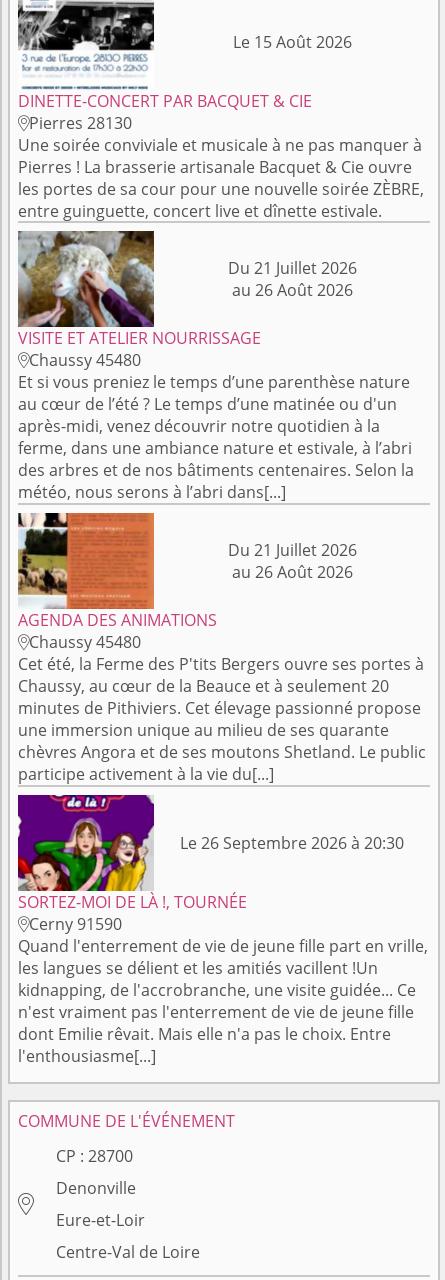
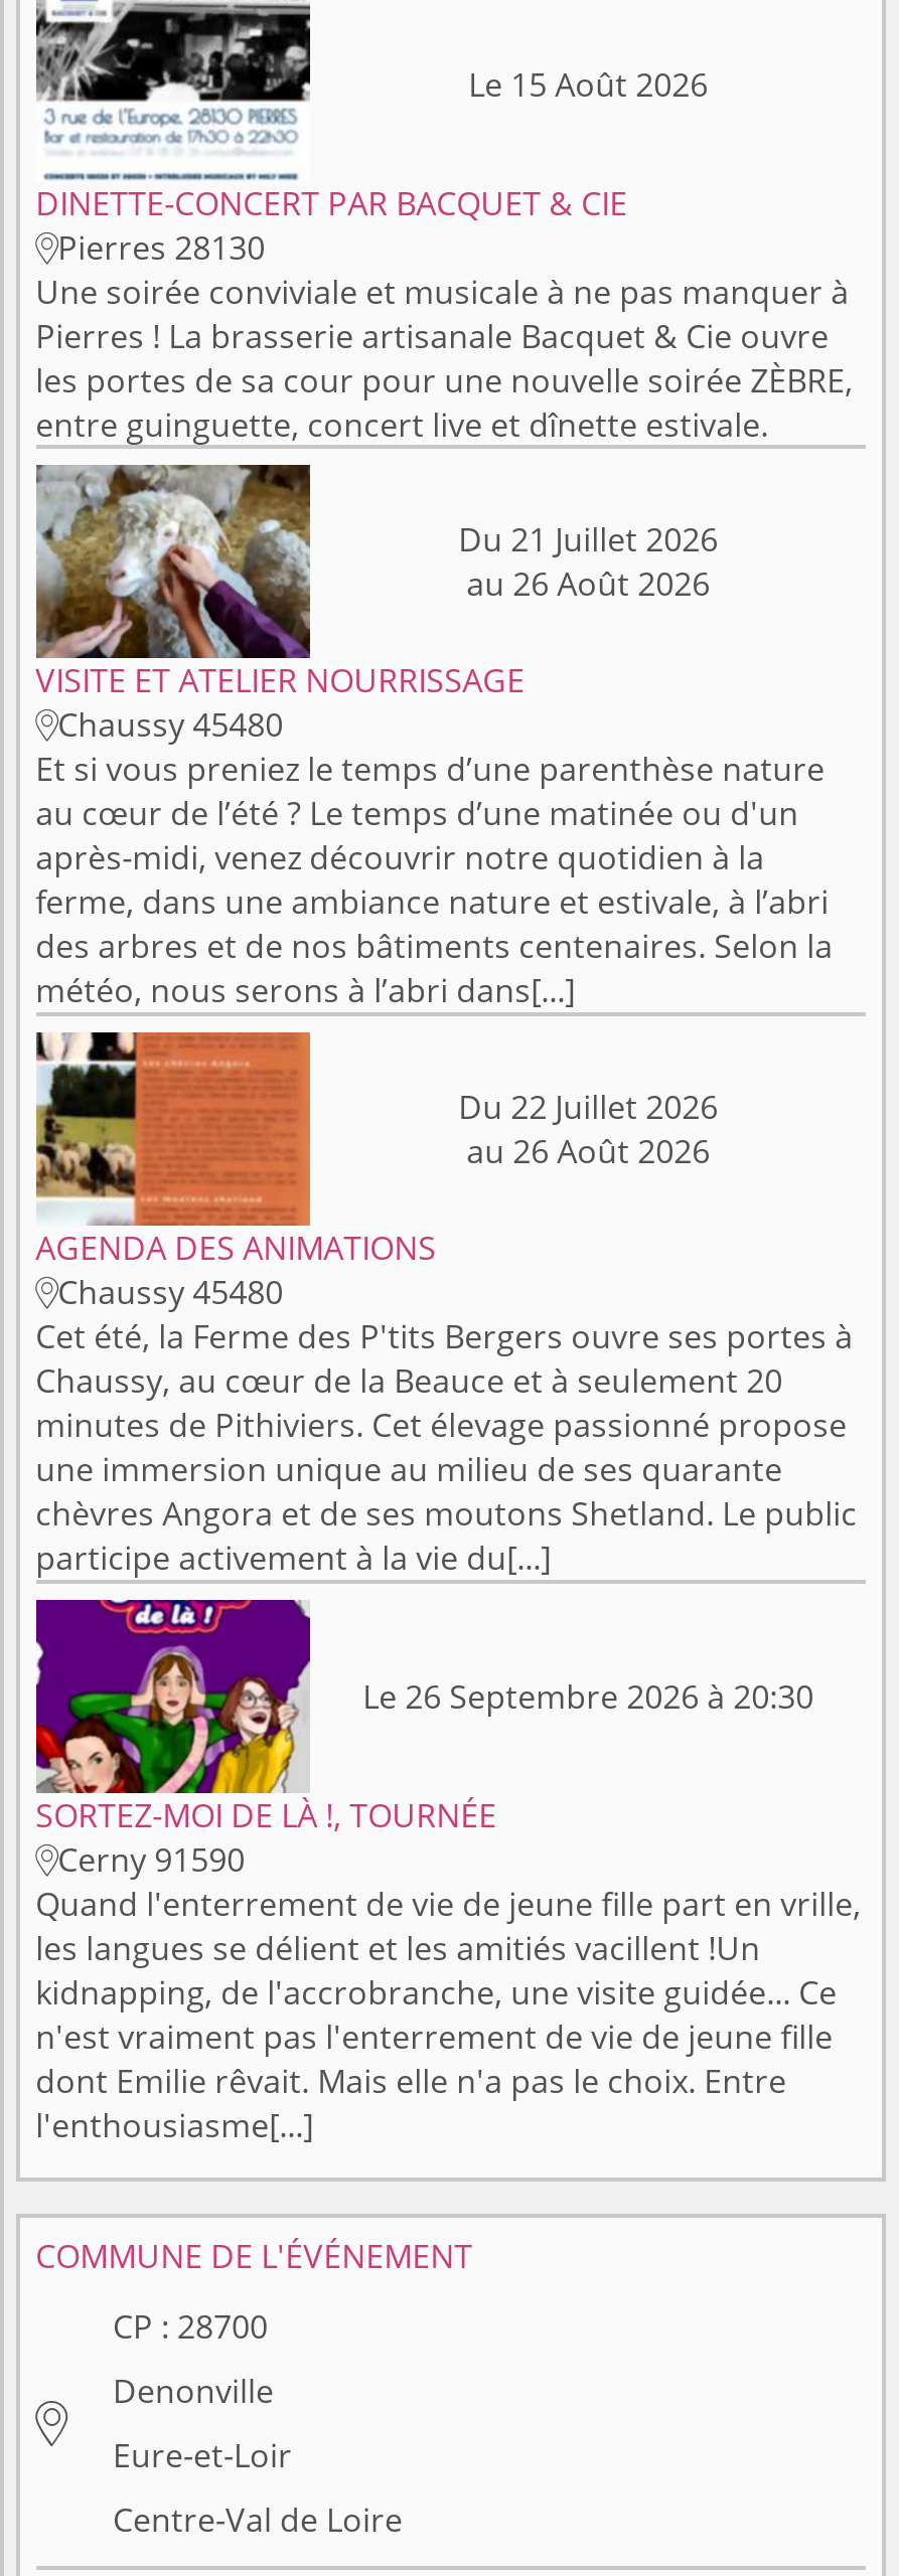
[228,539,357,561] Du 21 Juillet 2026 -> [458,1085,718,1129] Du 22 Juillet 2026

